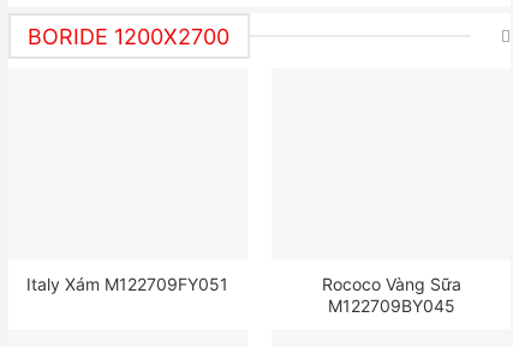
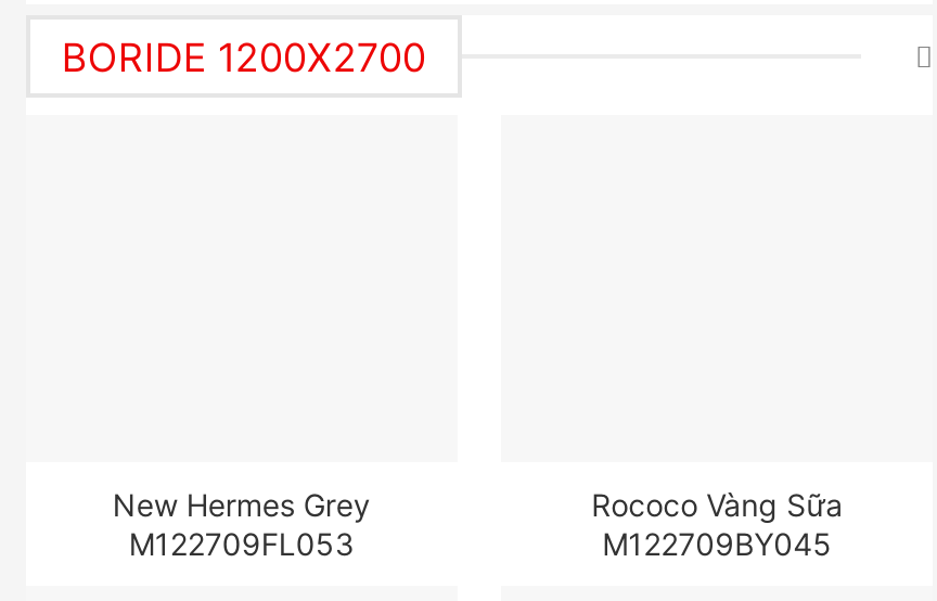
[27,273,229,294] Italy Xám M122709FY051 -> [113,485,371,561] New Hermes Grey | M122709FL053

